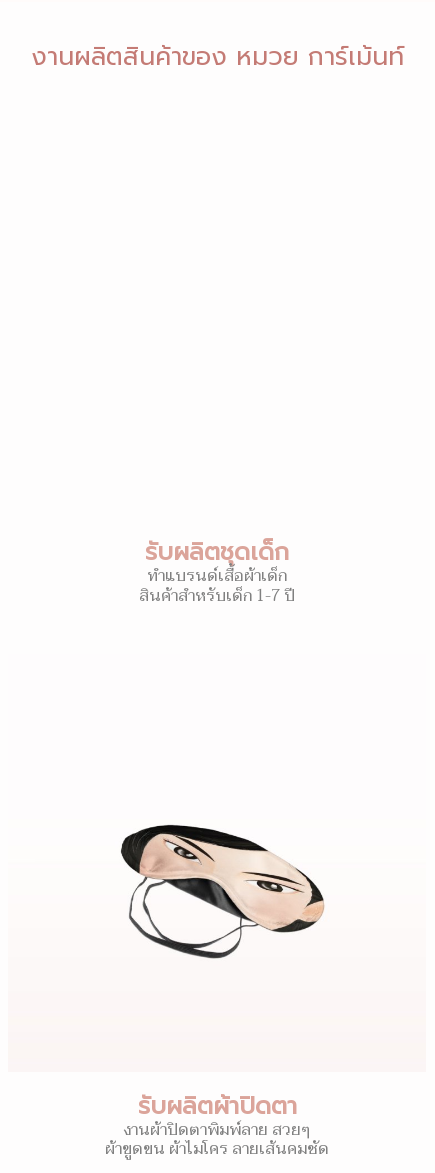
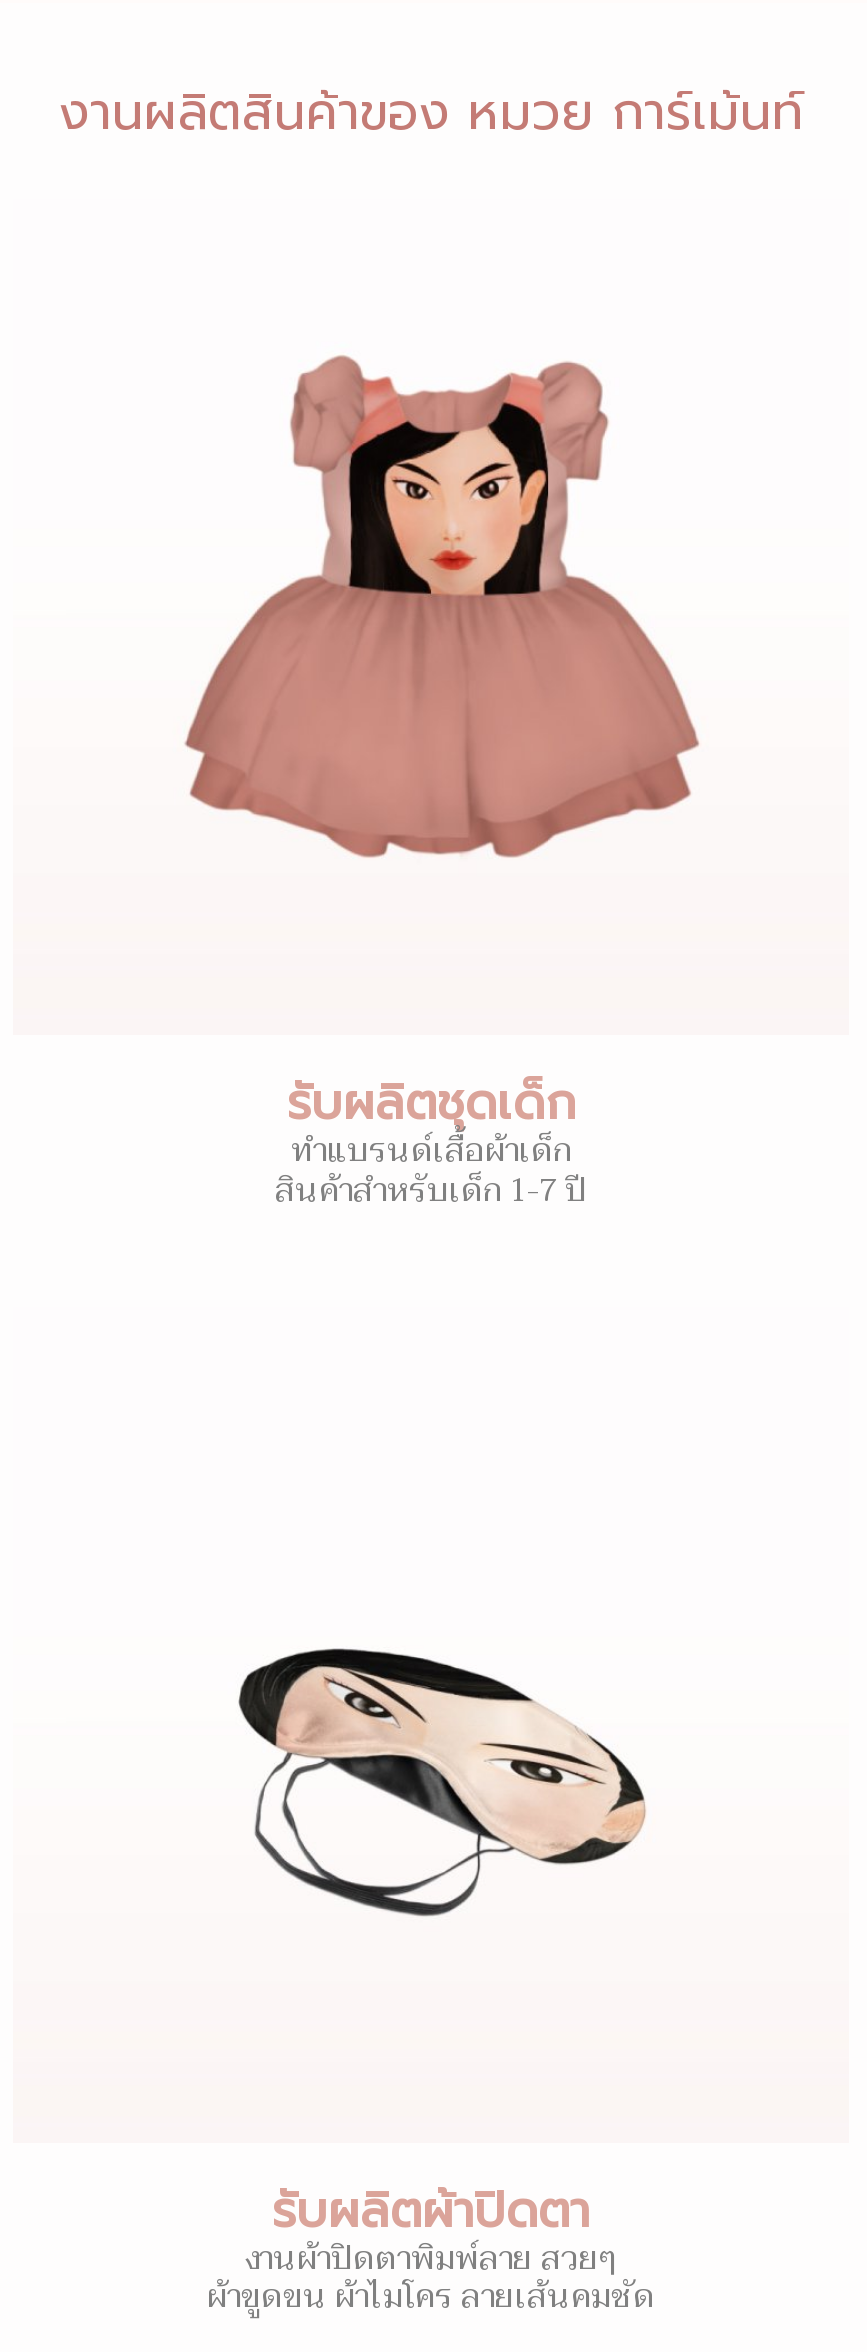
none -> [183,355,701,859] [image]

